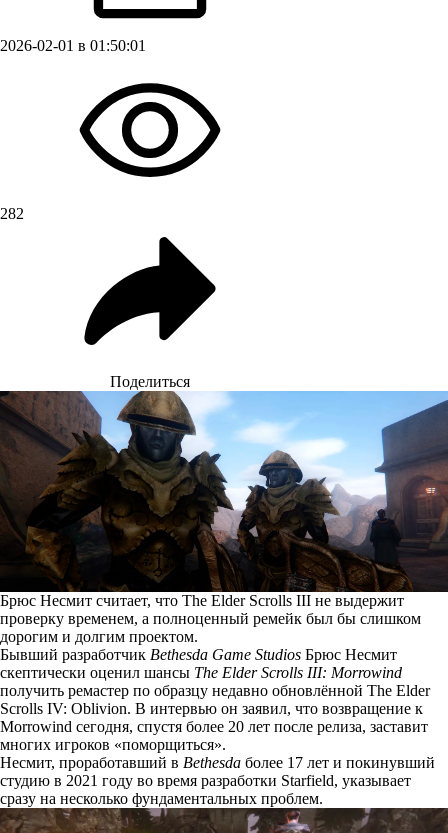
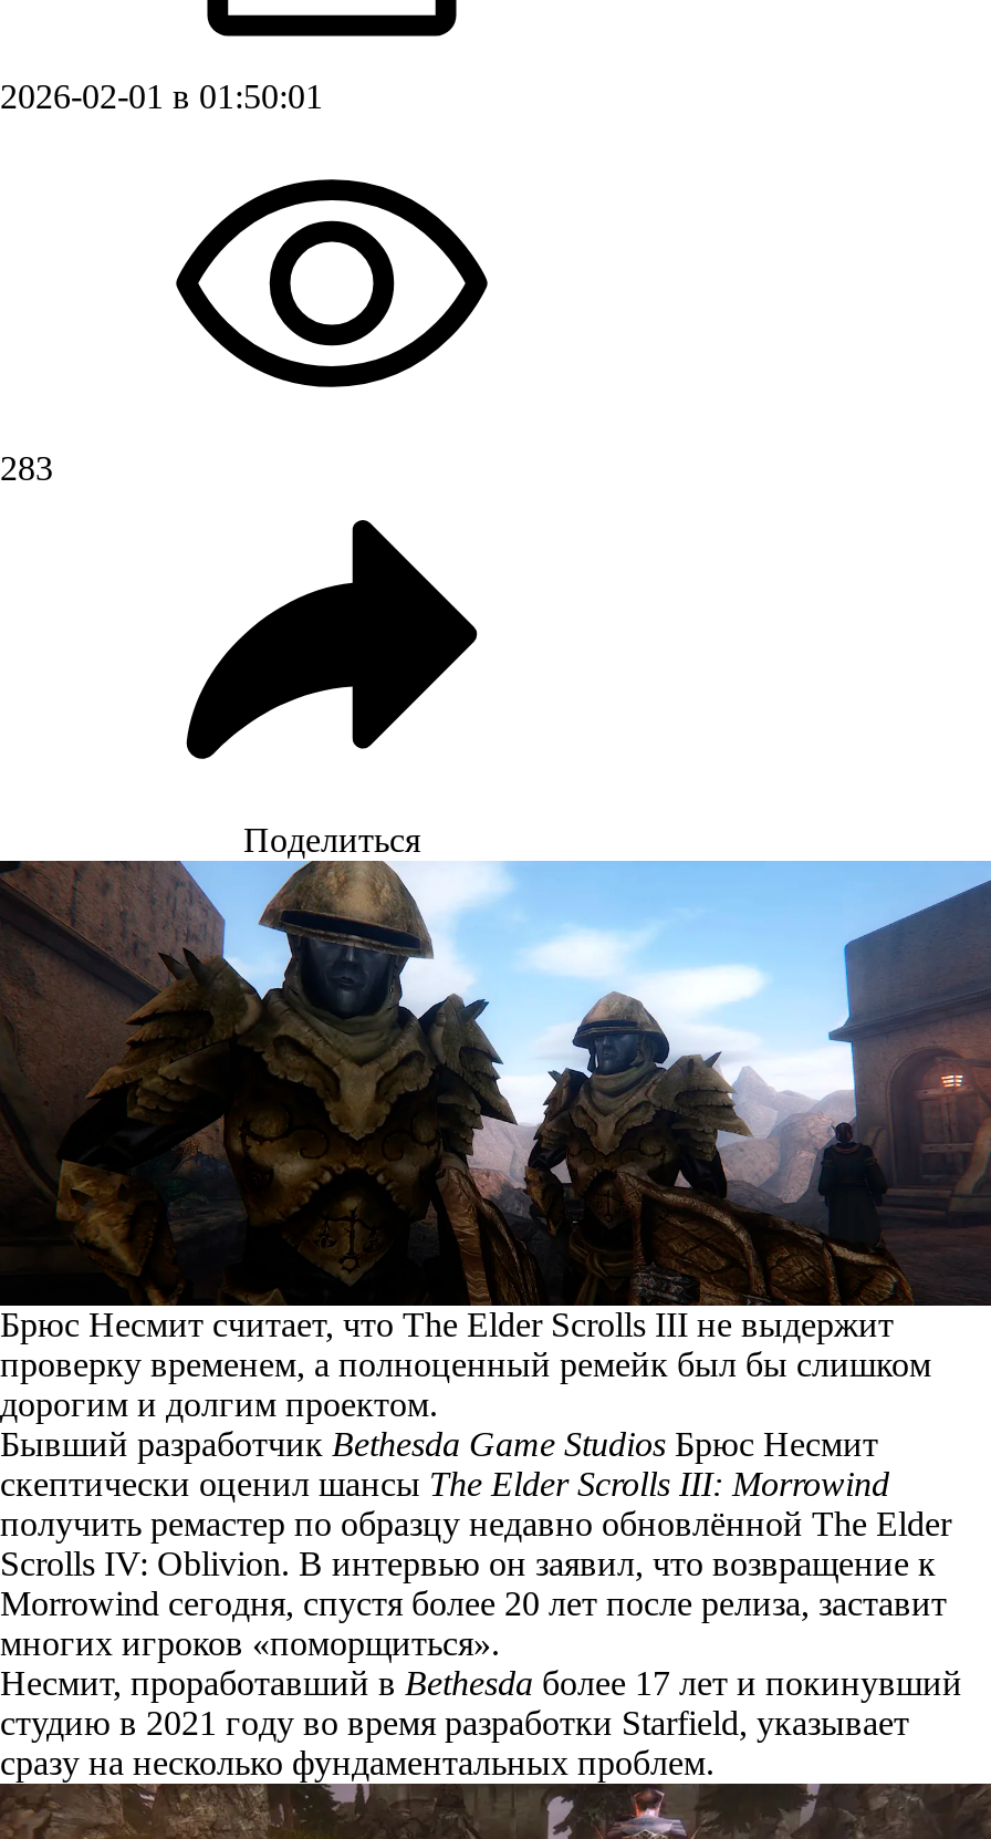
[0,205,24,222] 282 -> [0,449,53,487] 283

